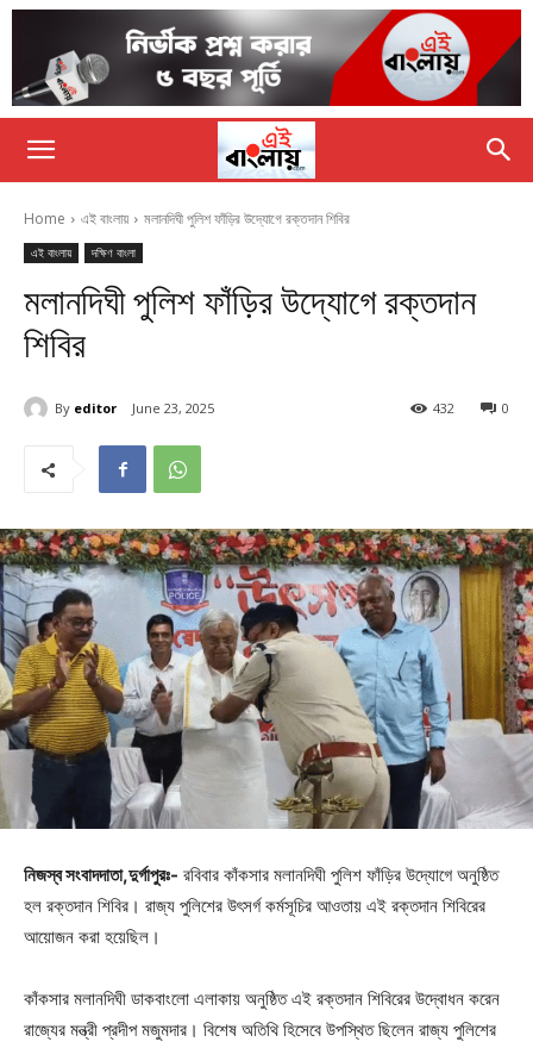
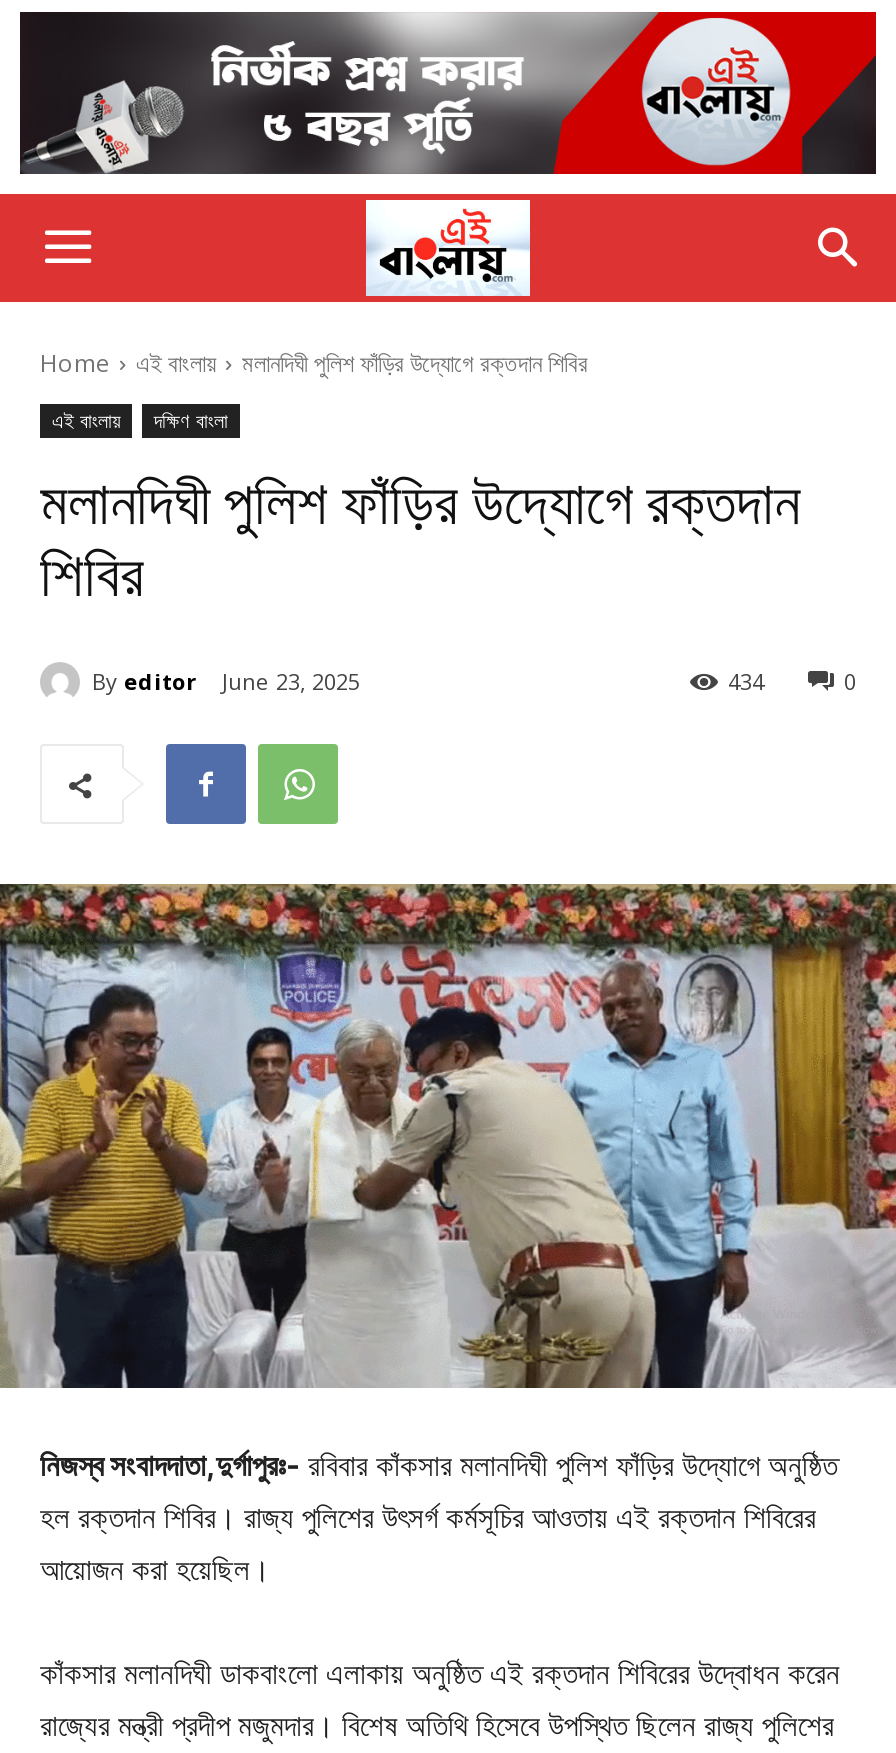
[433,399,454,417] 432 -> [728,666,764,696] 434

